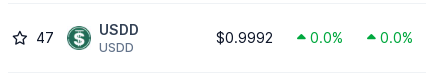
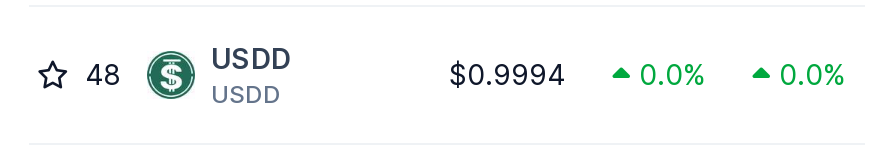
[36,29,54,46] 47 -> [85,57,121,91] 48
[216,29,273,46] $0.9992 -> [449,57,565,91] $0.9994

